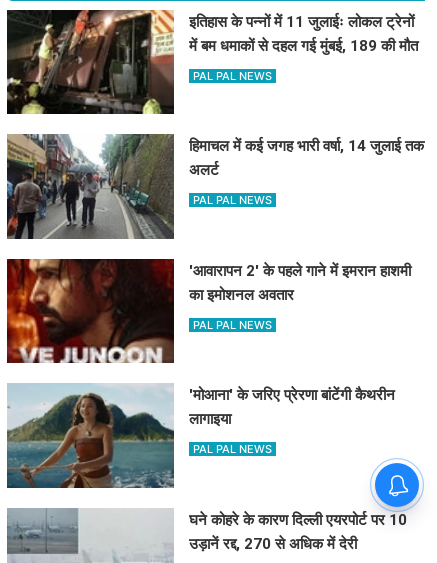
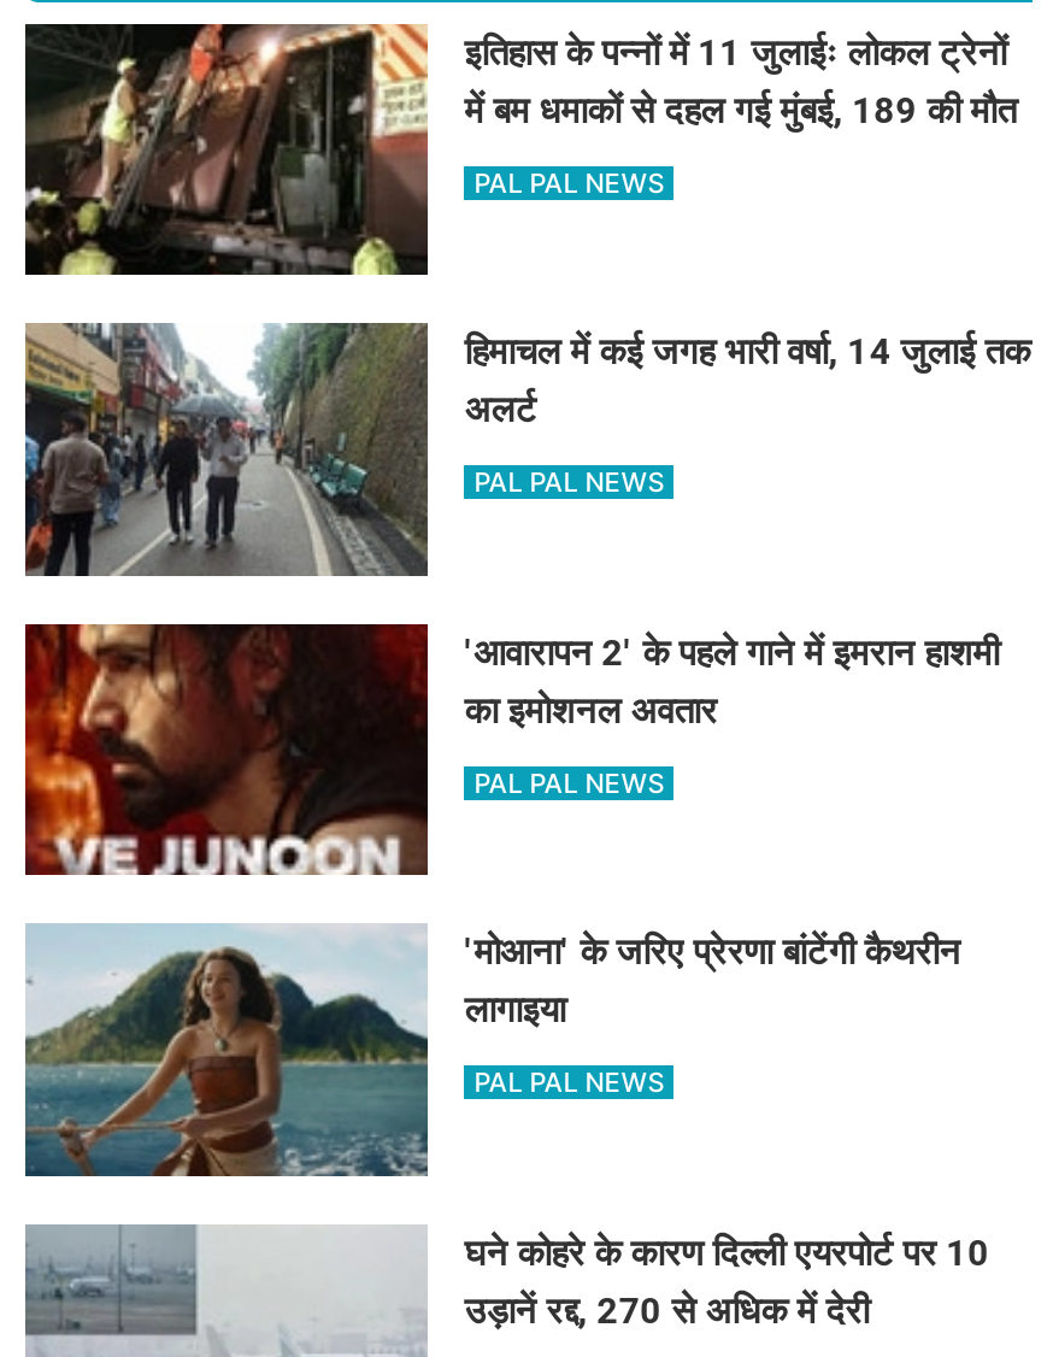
[370,458,424,509] [image] -> none

